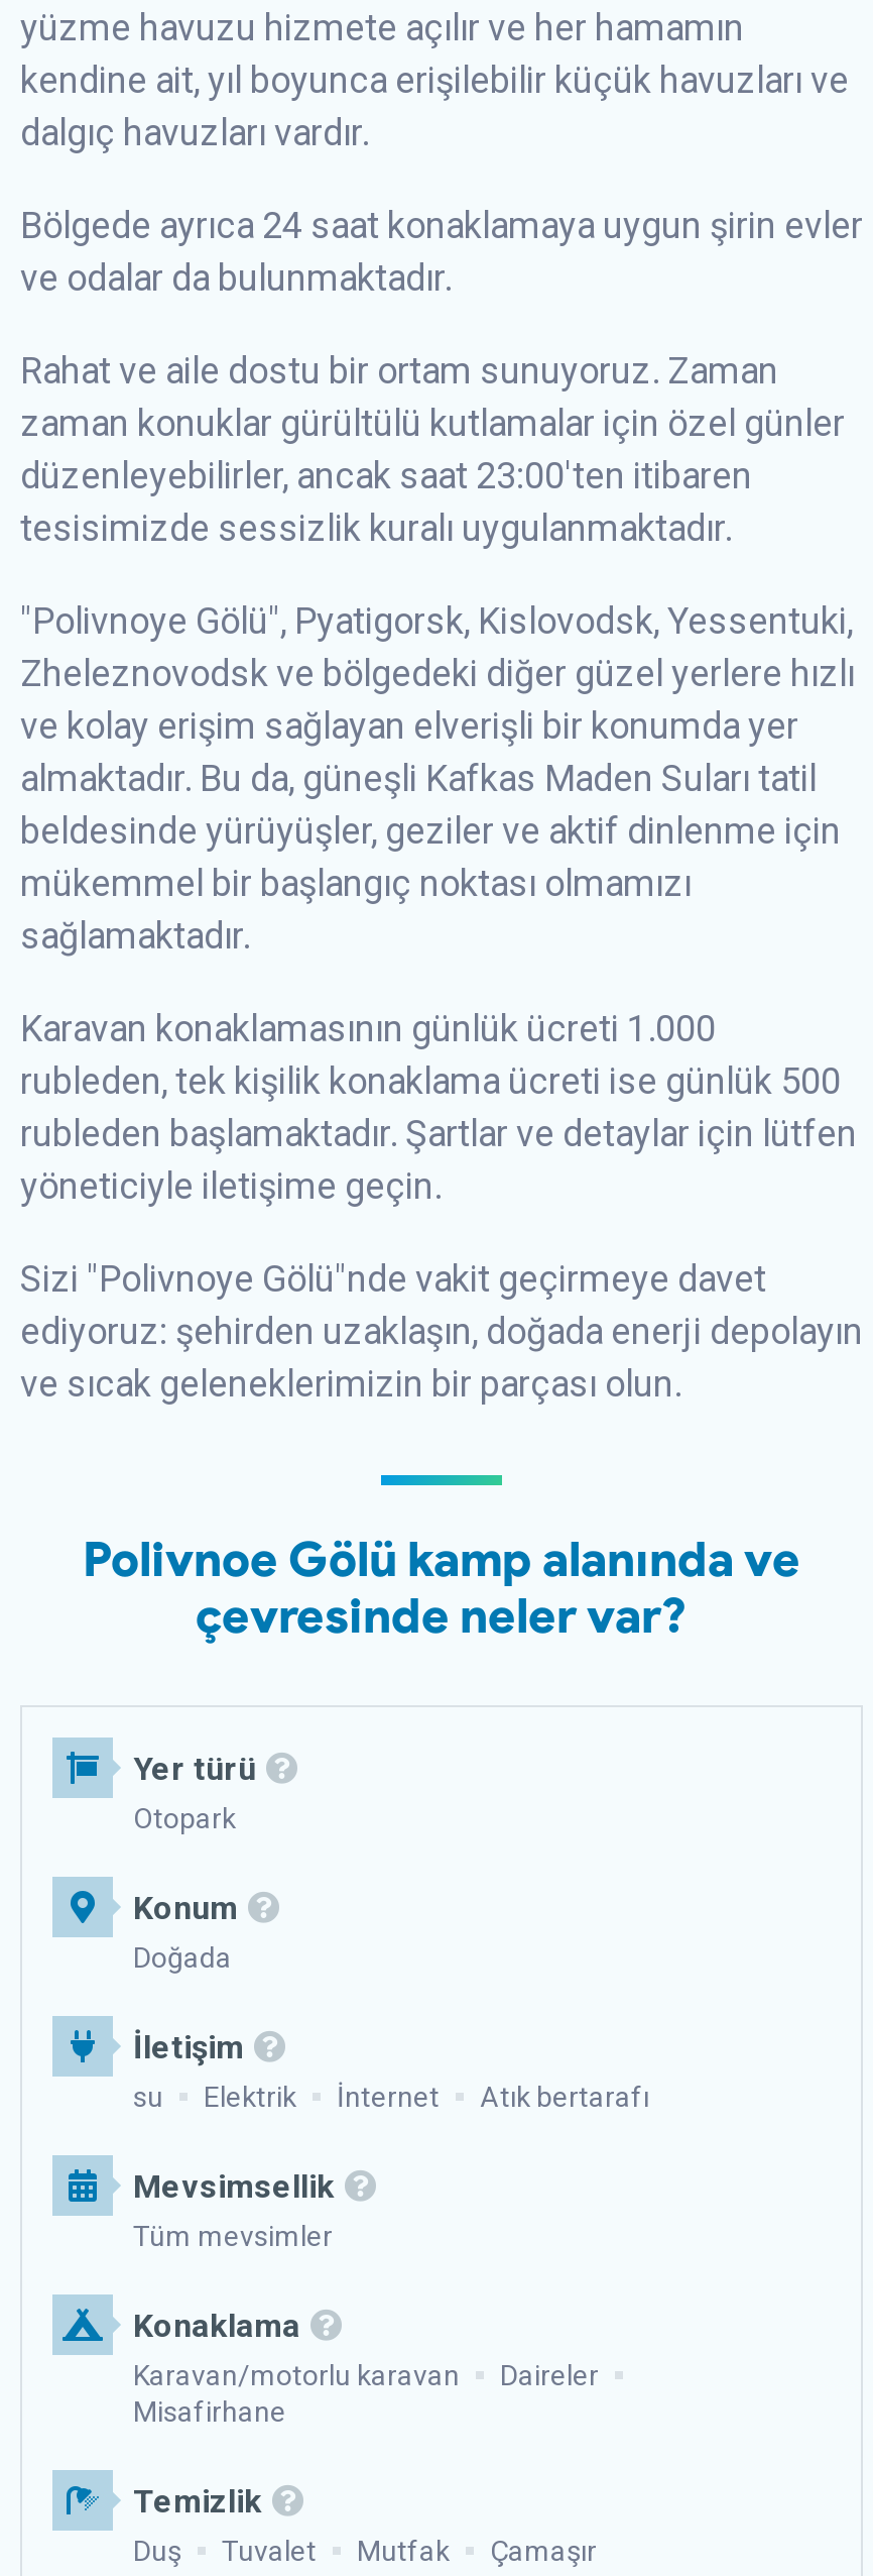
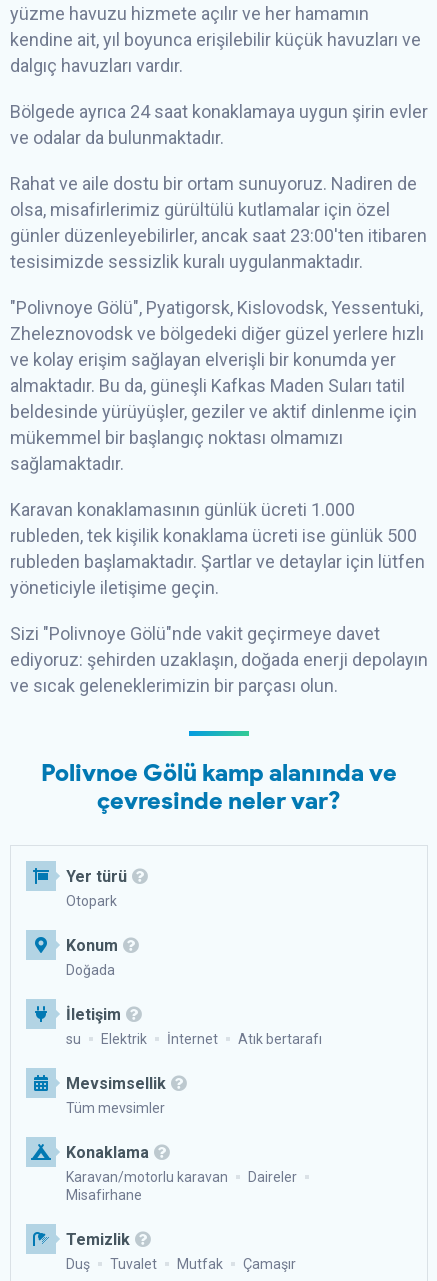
[20,349,845,496] Rahat ve aile dostu bir ortam sunuyoruz. Zaman | zaman konuklar gürültülü kutlamalar için özel günler | düzenleyebilirler, ancak saat 23:00'ten itibaren -> [10,173,427,246] Rahat ve aile dostu bir ortam sunuyoruz. Nadiren de | olsa, misafirlerimiz gürültülü kutlamalar için özel | günler düzenleyebilirler, ancak saat 23:00'ten itibaren

